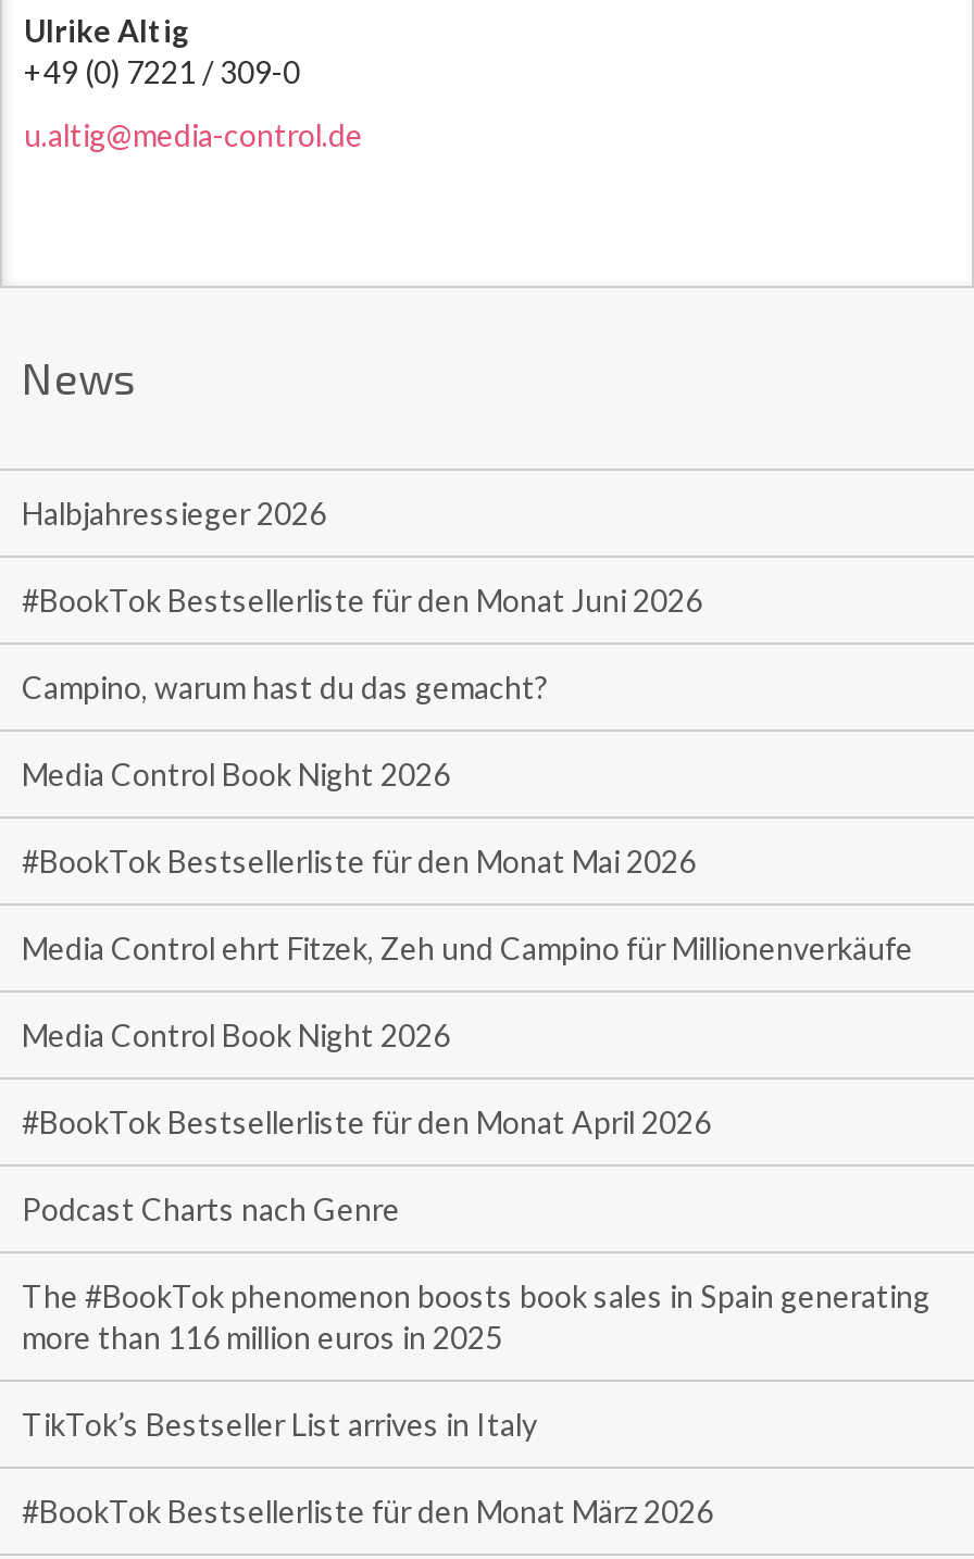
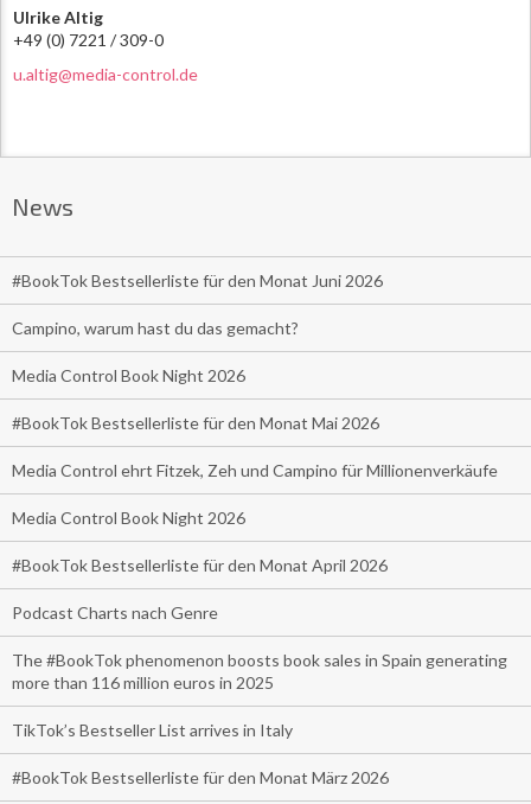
[22,495,326,532] Halbjahressieger 2026 -> none

